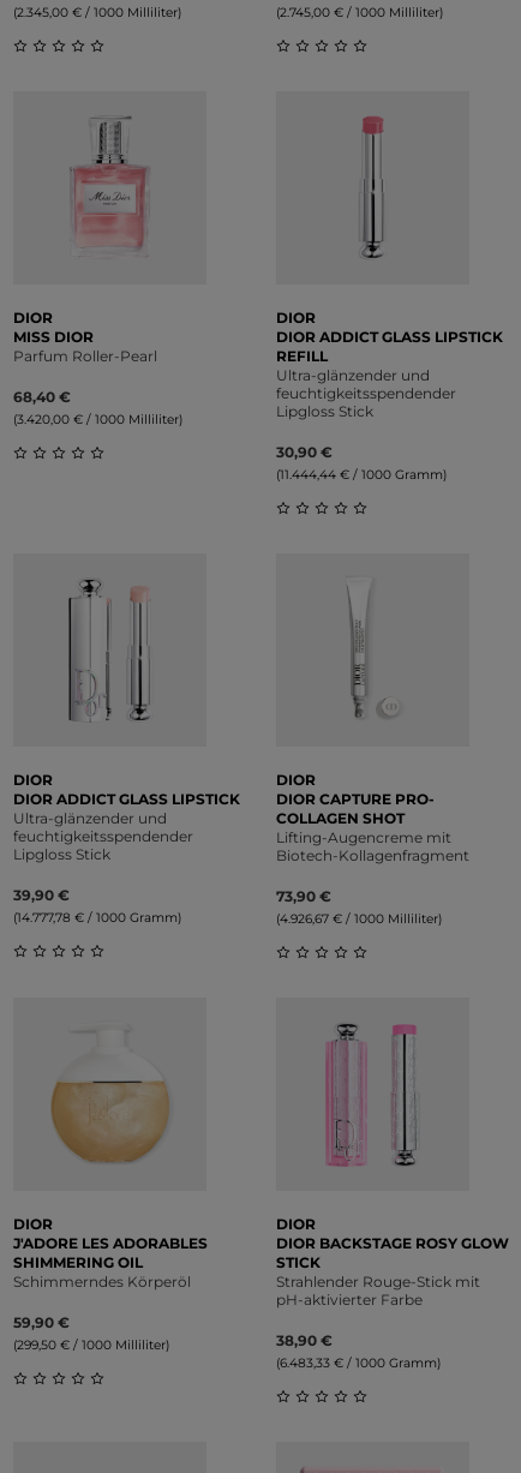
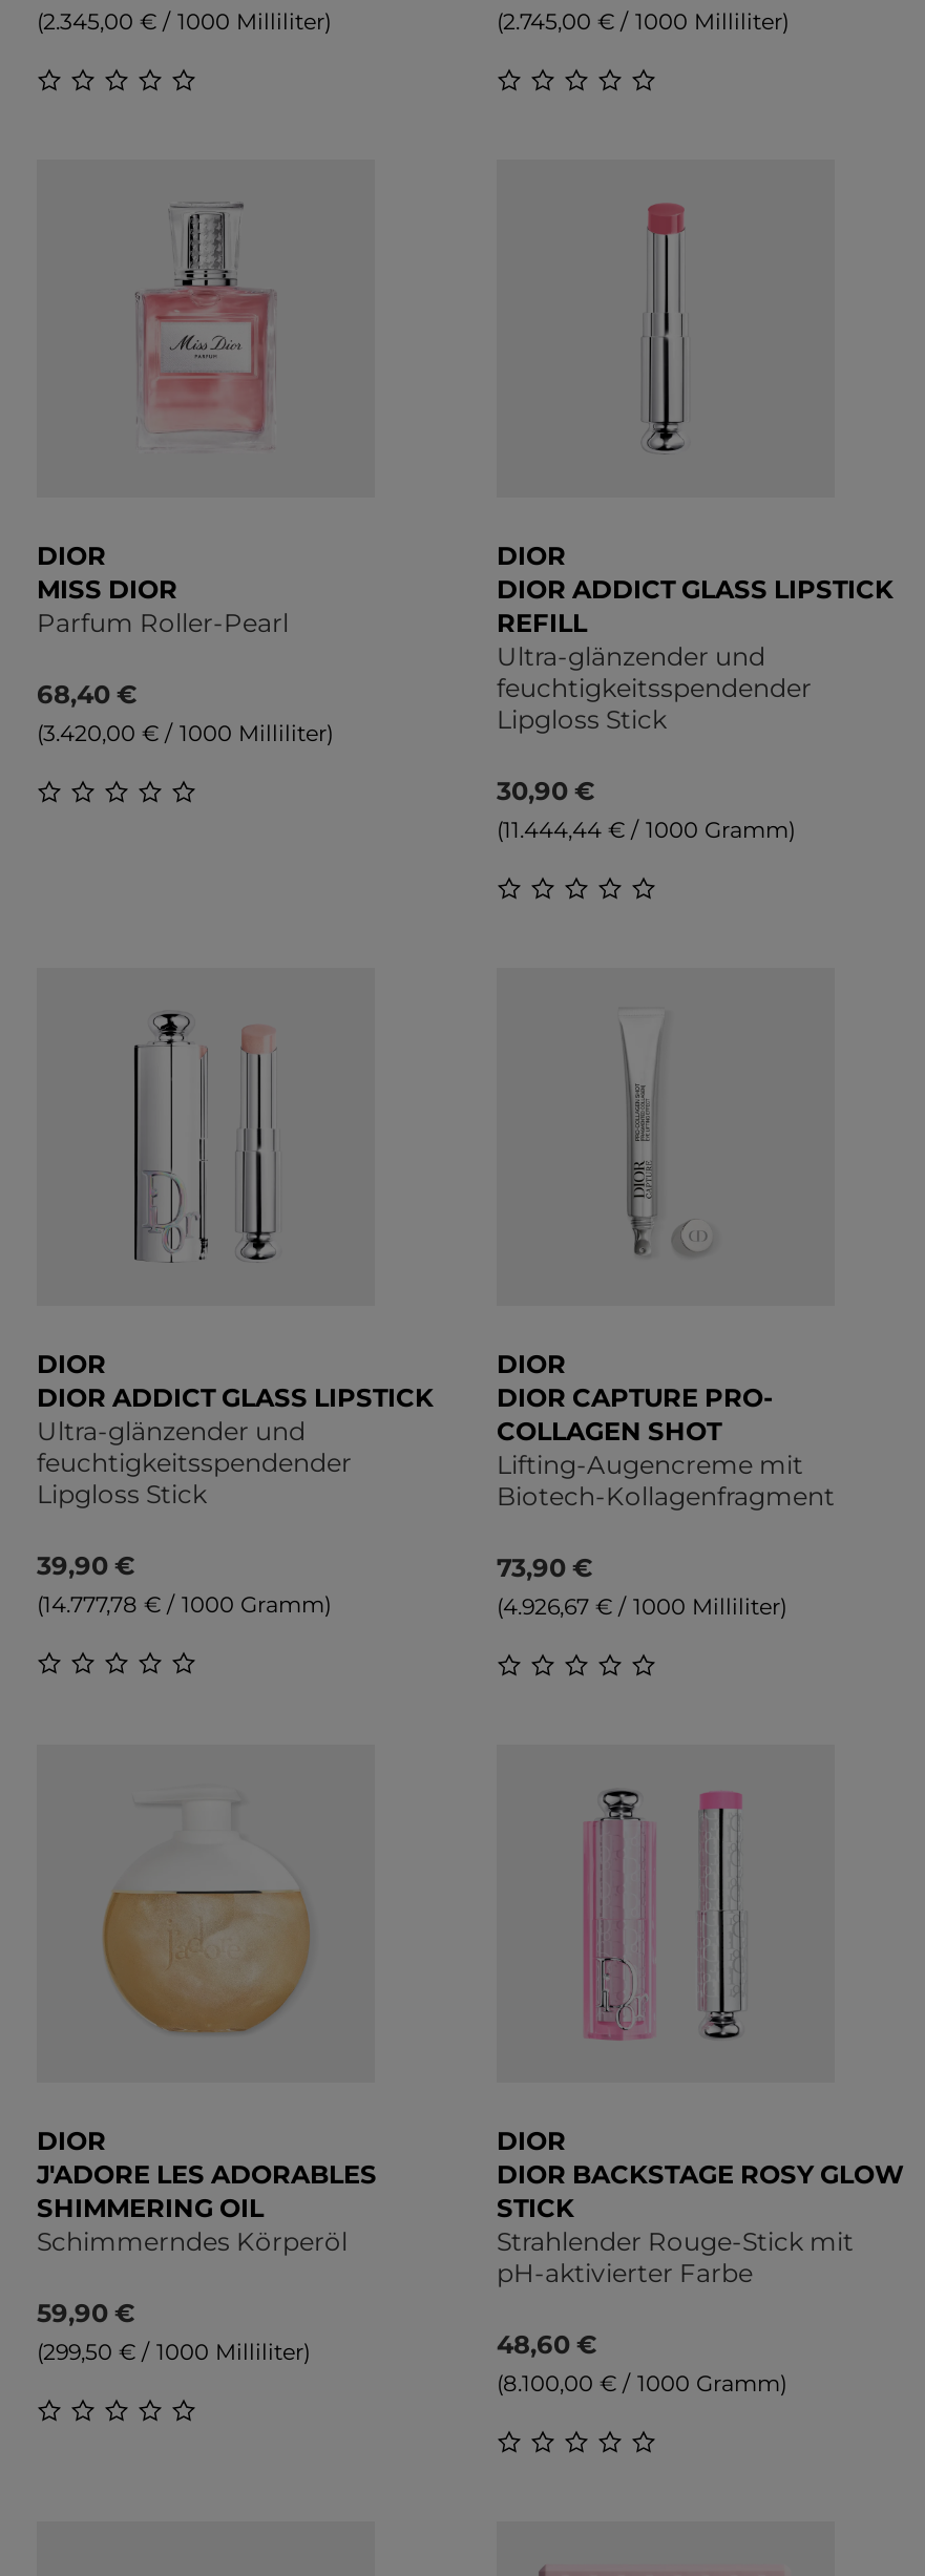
[276,1331,333,1349] 38,90 € -> [497,2328,597,2360] 48,60 €
[276,1355,441,1371] (6.483,33 € / 1000 Gramm) -> [497,2370,786,2398] (8.100,00 € / 1000 Gramm)

